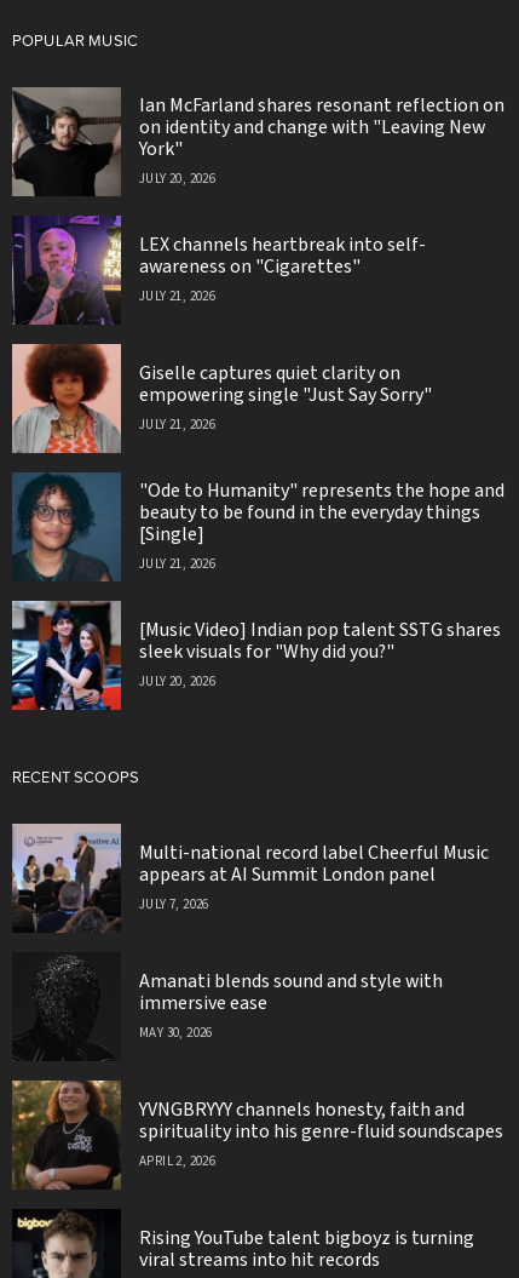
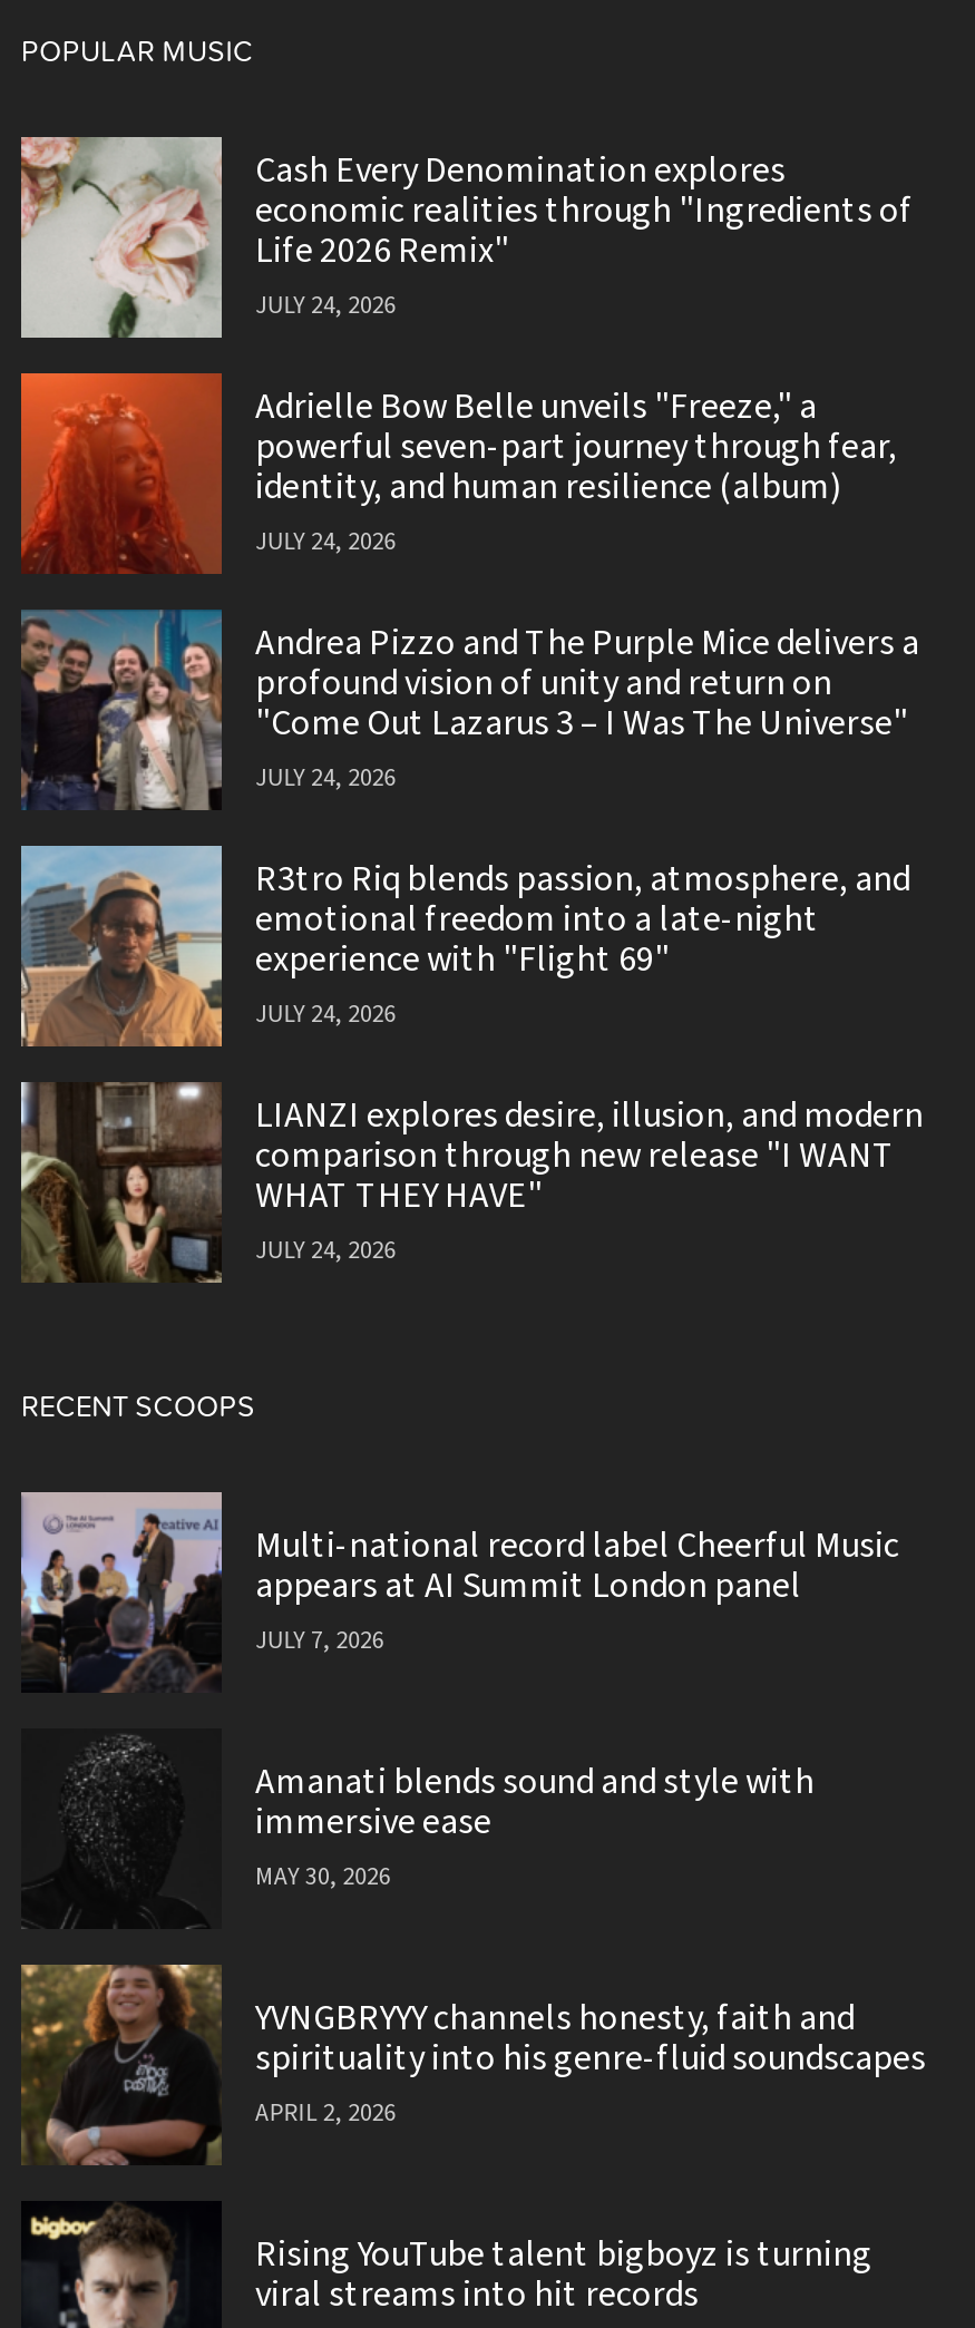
[11,87,504,196] [image] | Ian McFarland shares resonant reflection on | on identity and change with "Leaving New | York" | JULY 20, 2026 -> [19,135,913,340] [image] | Cash Every Denomination explores | economic realities through "Ingredients of | Life 2026 Remix" | JULY 24, 2026
[11,214,426,326] [image] | LEX channels heartbreak into self- | awareness on "Cigarettes" | JULY 21, 2026 -> [19,371,897,576] [image] | Adrielle Bow Belle unveils "Freeze," a | powerful seven-part journey through fear, | identity, and human resilience (album) | JULY 24, 2026
[11,343,432,454] [image] | Giselle captures quiet clarity on | empowering single "Just Say Sorry" | JULY 21, 2026 -> [21,607,919,810] [image] | Andrea Pizzo and The Purple Mice delivers a | profound vision of unity and return on | "Come Out Lazarus 3 – I Was The Universe" | JULY 24, 2026
[12,472,504,581] [image] | "Ode to Humanity" represents the hope and | beauty to be found in the everyday things | [Single] | JULY 21, 2026 -> [19,844,910,1049] [image] | R3tro Riq blends passion, atmosphere, and | emotional freedom into a late-night | experience with "Flight 69" | JULY 24, 2026
[11,600,501,711] [image] | [Music Video] Indian pop talent SSTG shares | sleek visuals for "Why did you?" | JULY 20, 2026 -> [19,1082,924,1285] [image] | LIANZI explores desire, illusion, and modern | comparison through new release "I WANT | WHAT THEY HAVE" | JULY 24, 2026

